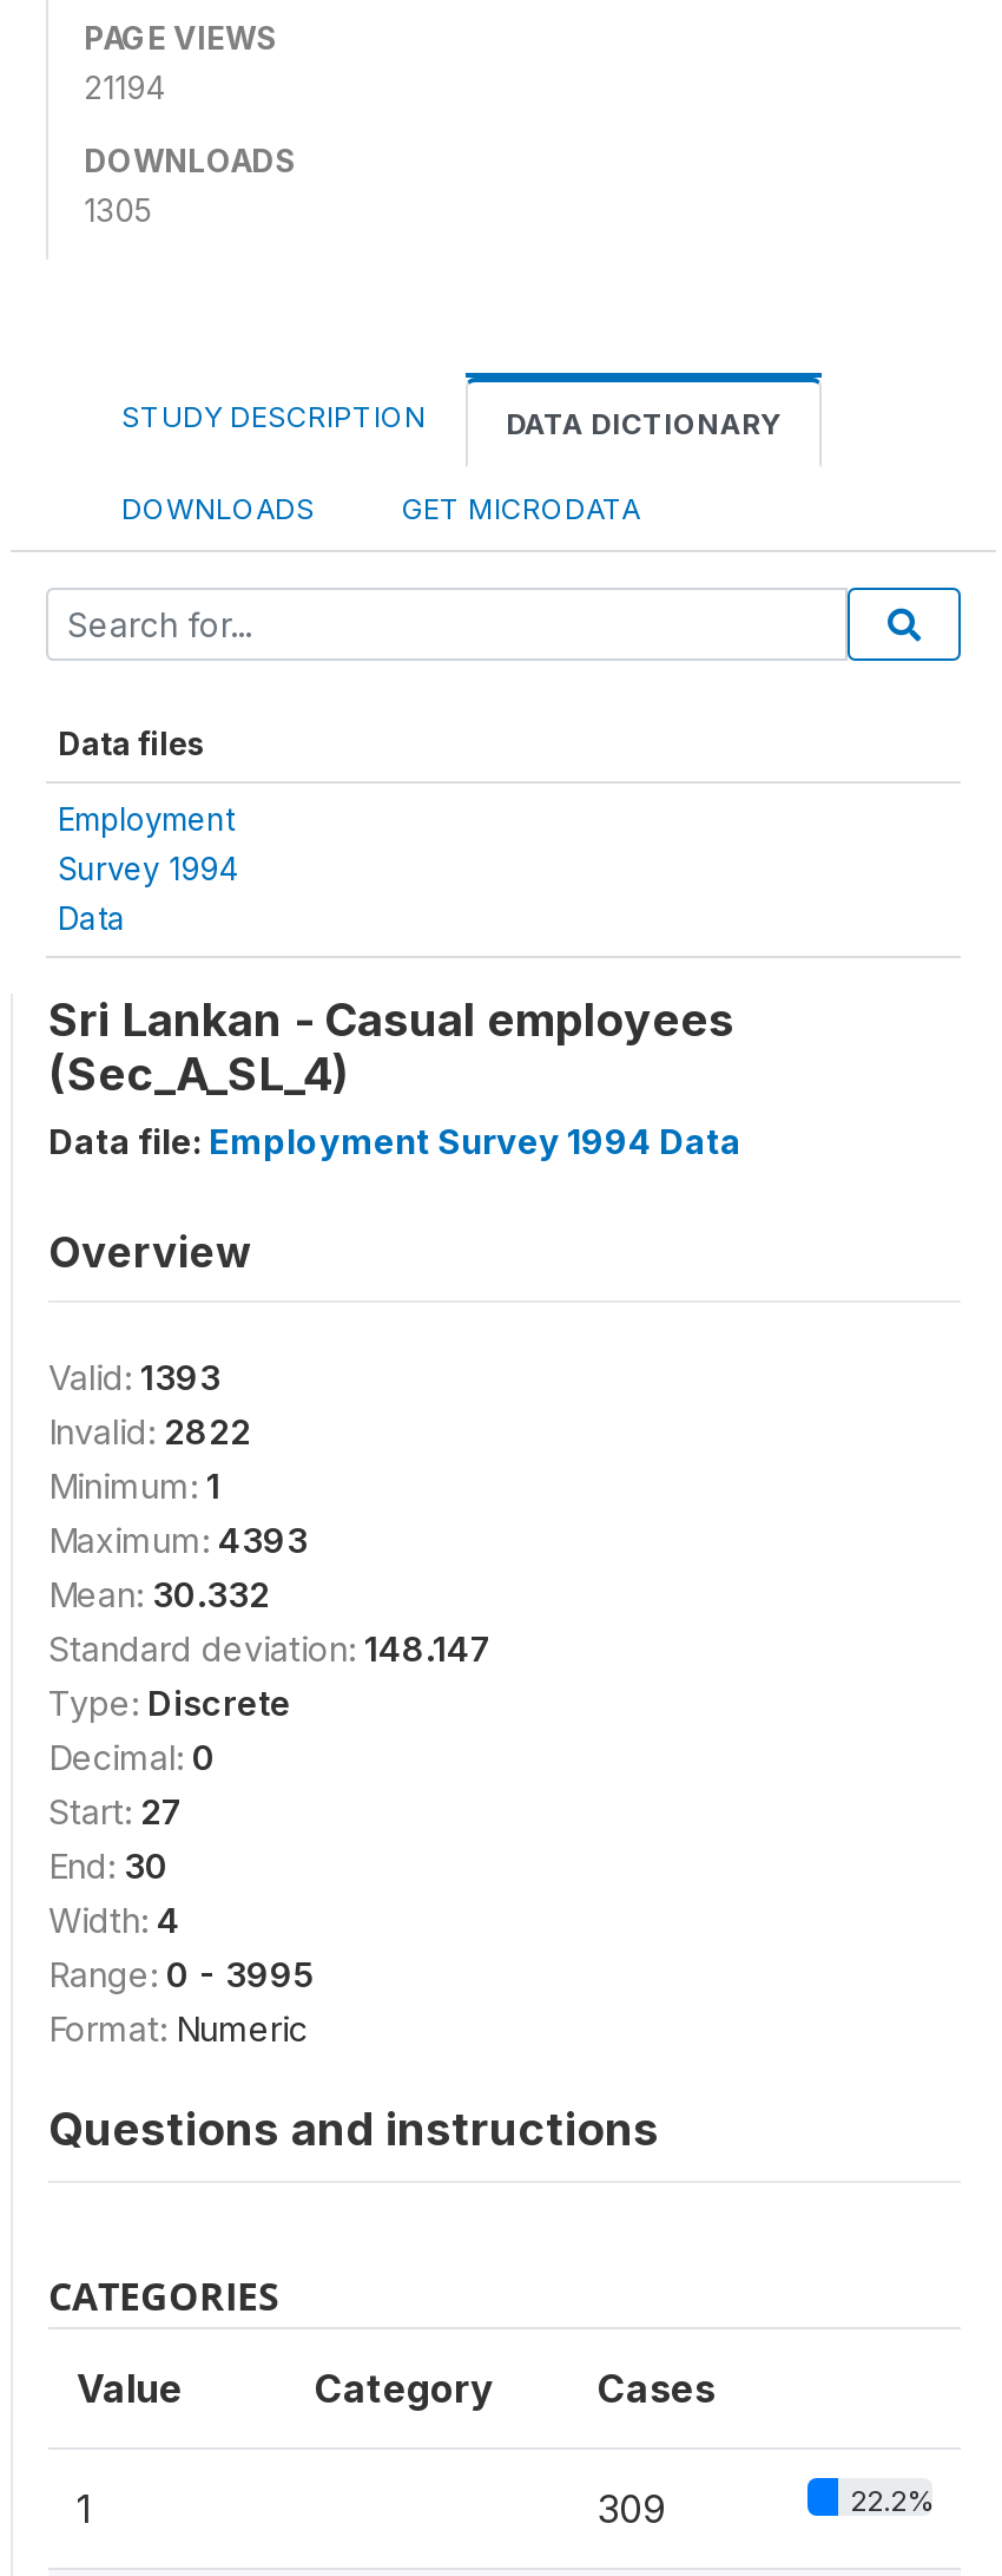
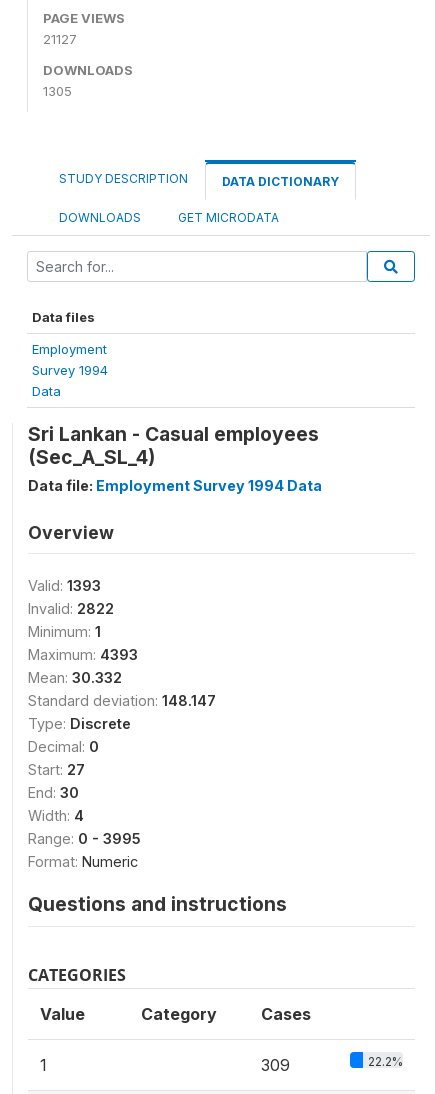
[84,67,164,105] 21194 -> [43,30,77,46] 21127

